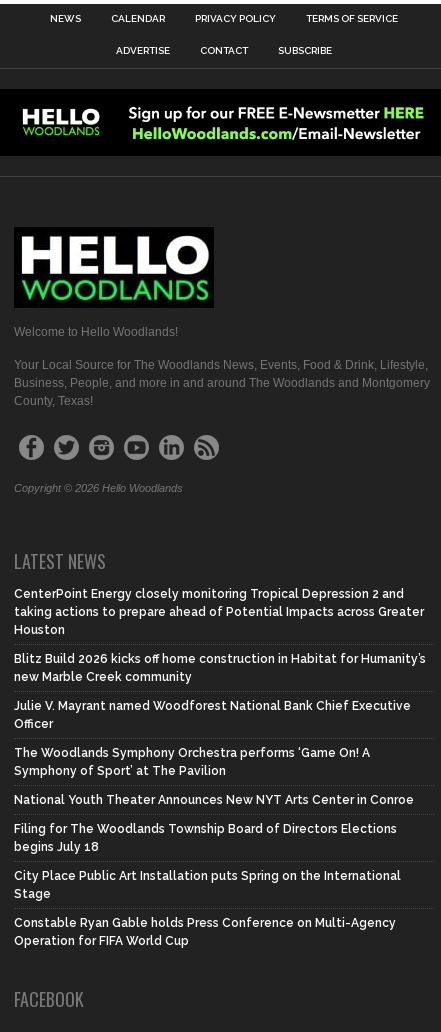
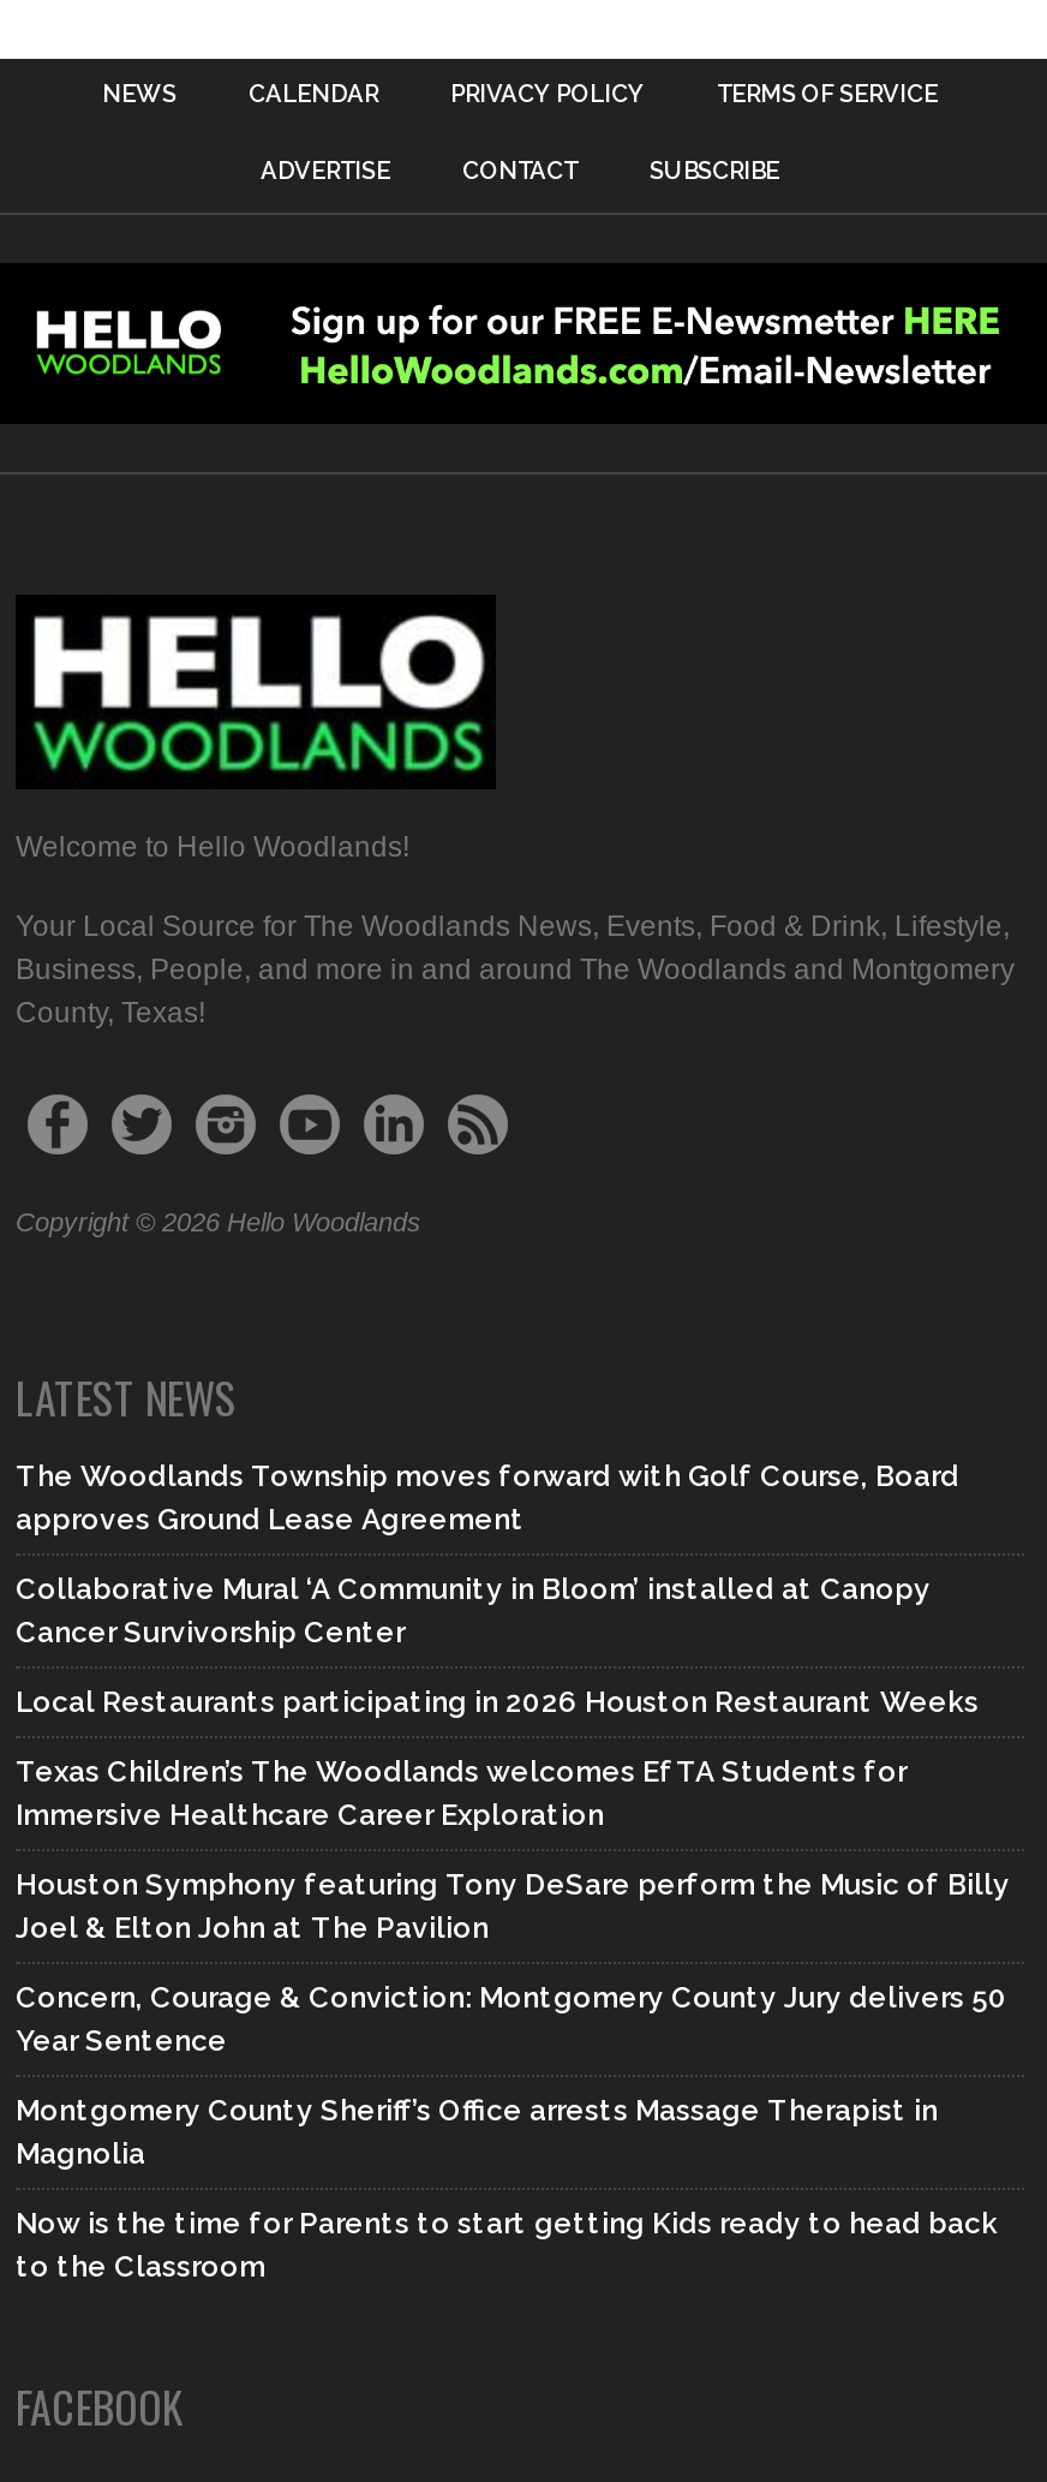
[14,587,424,637] CenterPoint Energy closely monitoring Tropical Depression 2 and | taking actions to prepare ahead of Potential Impacts across Greater | Houston -> [16,1459,959,1536] The Woodlands Township moves forward with Golf Course, Board | approves Ground Lease Agreement
[14,652,426,684] Blitz Build 2026 kicks off home construction in Habitat for Humanity’s | new Marble Creek community -> [16,1572,931,1649] Collaborative Mural ‘A Community in Bloom’ installed at Canopy | Cancer Survivorship Center
[14,699,411,731] Julie V. Mayrant named Woodforest National Bank Chief Executive | Officer -> [16,1685,979,1719] Local Restaurants participating in 2026 Houston Restaurant Weeks
[14,746,370,778] The Woodlands Symphony Orchestra performs ‘Game On! A | Symphony of Sport’ at The Pavilion -> [16,1755,907,1832] Texas Children’s The Woodlands welcomes EfTA Students for | Immersive Healthcare Career Exploration
[14,793,414,807] National Youth Theater Announces New NYT Arts Center in Conroe -> [16,1868,1010,1945] Houston Symphony featuring Tony DeSare perform the Music of Billy | Joel & Elton John at The Pavilion
[14,822,397,854] Filing for The Woodlands Township Board of Directors Elections | begins July 18 -> [16,1981,1007,2057] Concern, Courage & Conviction: Montgomery County Jury delivers 50 | Year Sentence
[14,869,401,901] City Place Public Art Installation puts Spring on the International | Stage -> [16,2093,938,2170] Montgomery County Sheriff’s Office arrests Massage Therapist in | Magnolia
[14,916,396,948] Constable Ryan Gable holds Press Conference on Multi-Agency | Operation for FIFA World Cup -> [16,2206,998,2283] Now is the time for Parents to start getting Kids ready to head back | to the Classroom

